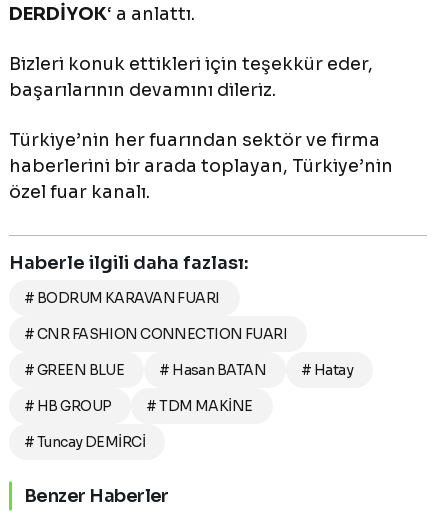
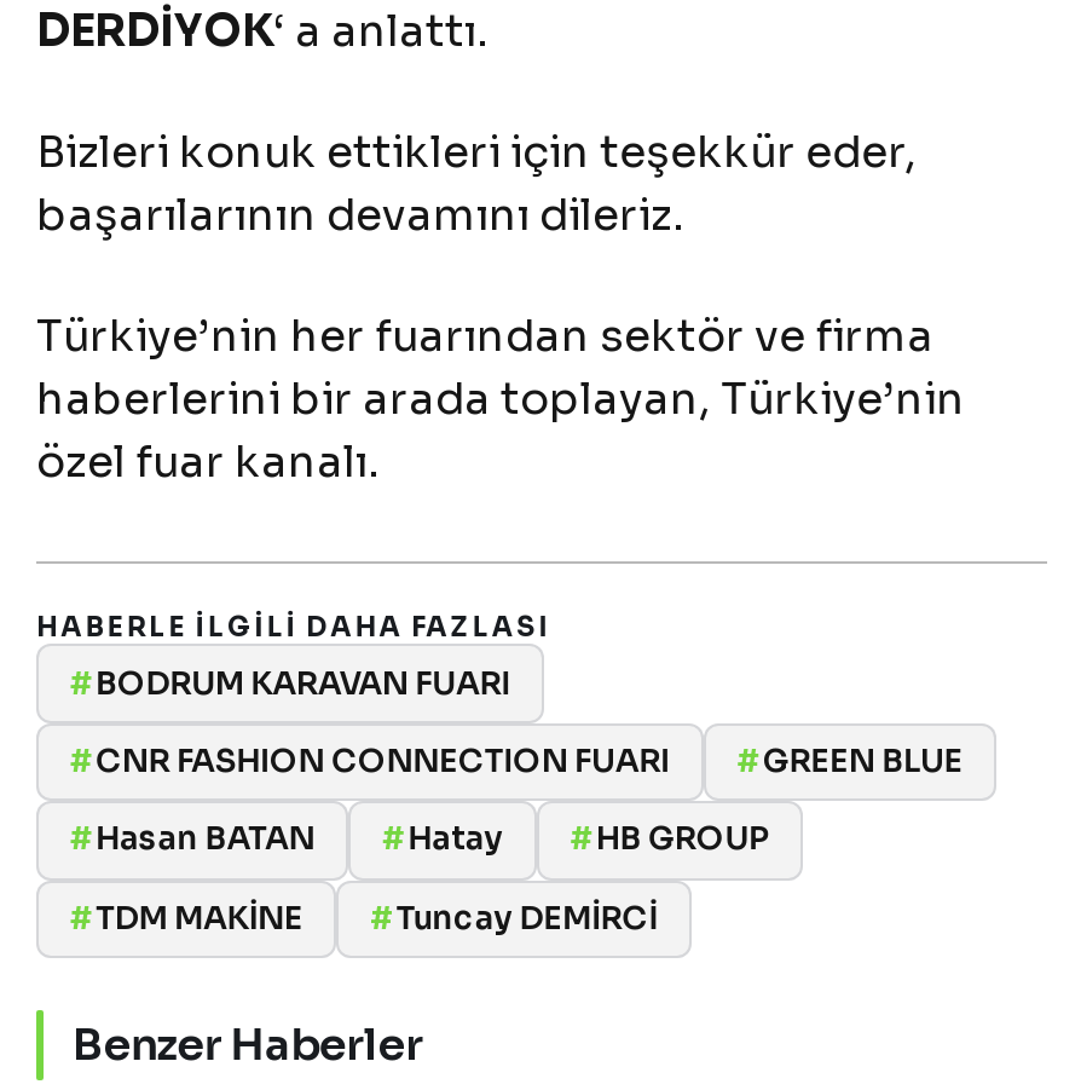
[9,252,353,451] Haberle ilgili daha fazlası: | # BODRUM KARAVAN FUARI | # CNR FASHION CONNECTION FUARI | # GREEN BLUE | # Hasan BATAN | # Hatay | # HB GROUP | # TDM MAKİNE | # Tuncay DEMİRCİ -> [36,611,963,939] HABERLE ILGILI DAHA FAZLASI | #BODRUM KARAVAN FUARI | #CNR FASHION CONNECTION FUARI | #GREEN BLUE | #Hasan BATAN | #Hatay | #HB GROUP | #TDM MAKİNE | #Tuncay DEMİRCİ

